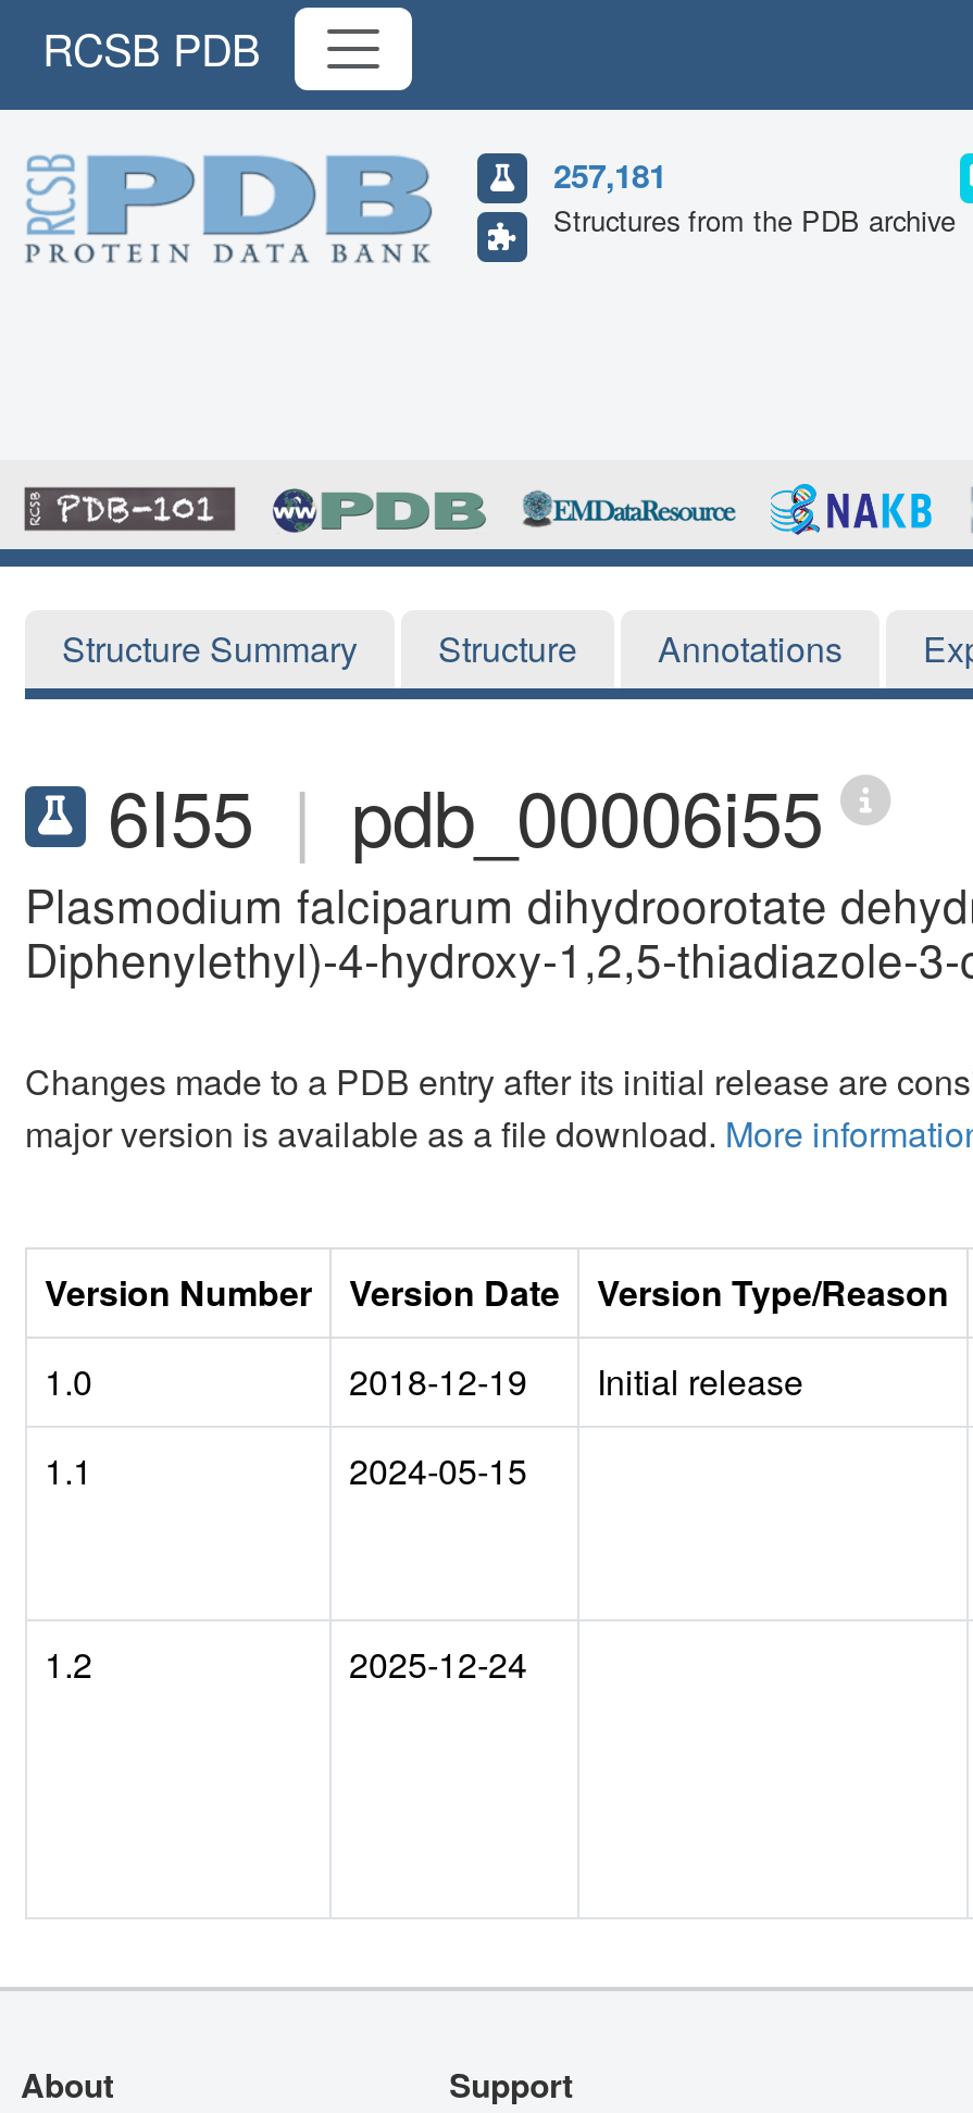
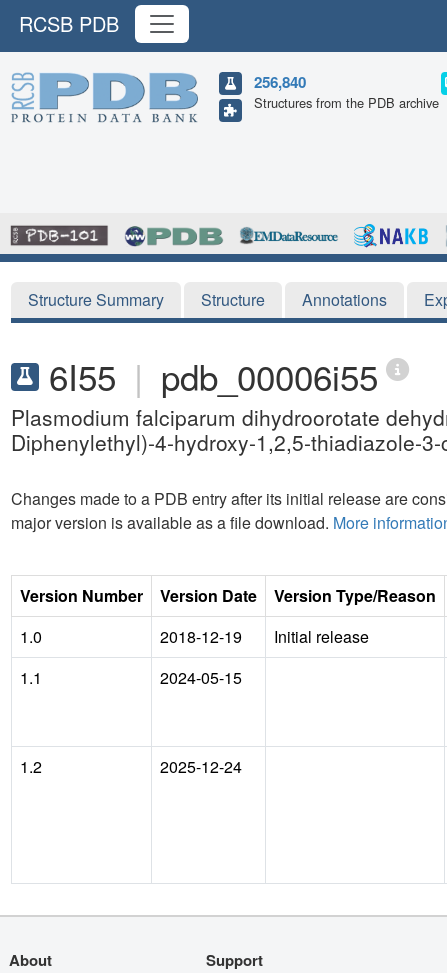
[553,151,666,199] 257,181 -> [254,71,306,93] 256,840

